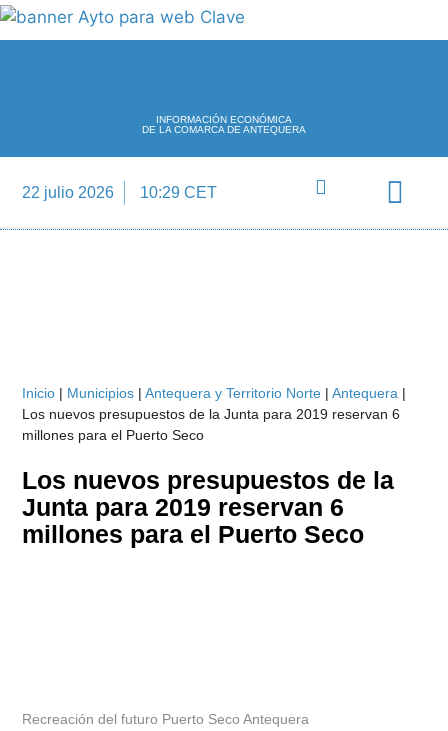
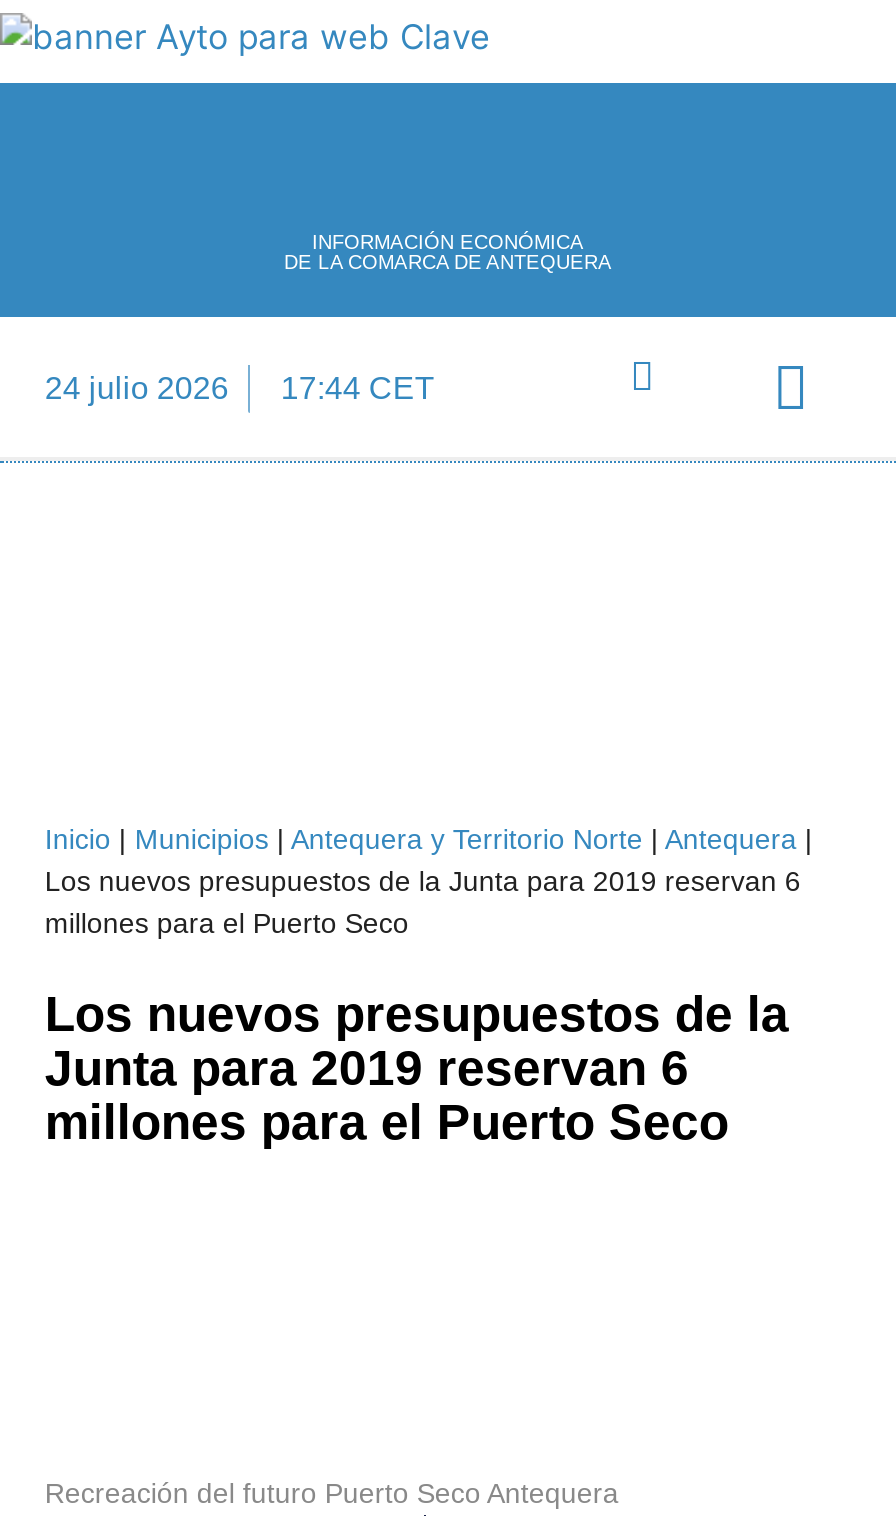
[22,184,114,201] 22 julio 2026 -> [45,372,229,406] 24 julio 2026
[140,184,217,201] 10:29 CET -> [281,372,435,406] 17:44 CET

